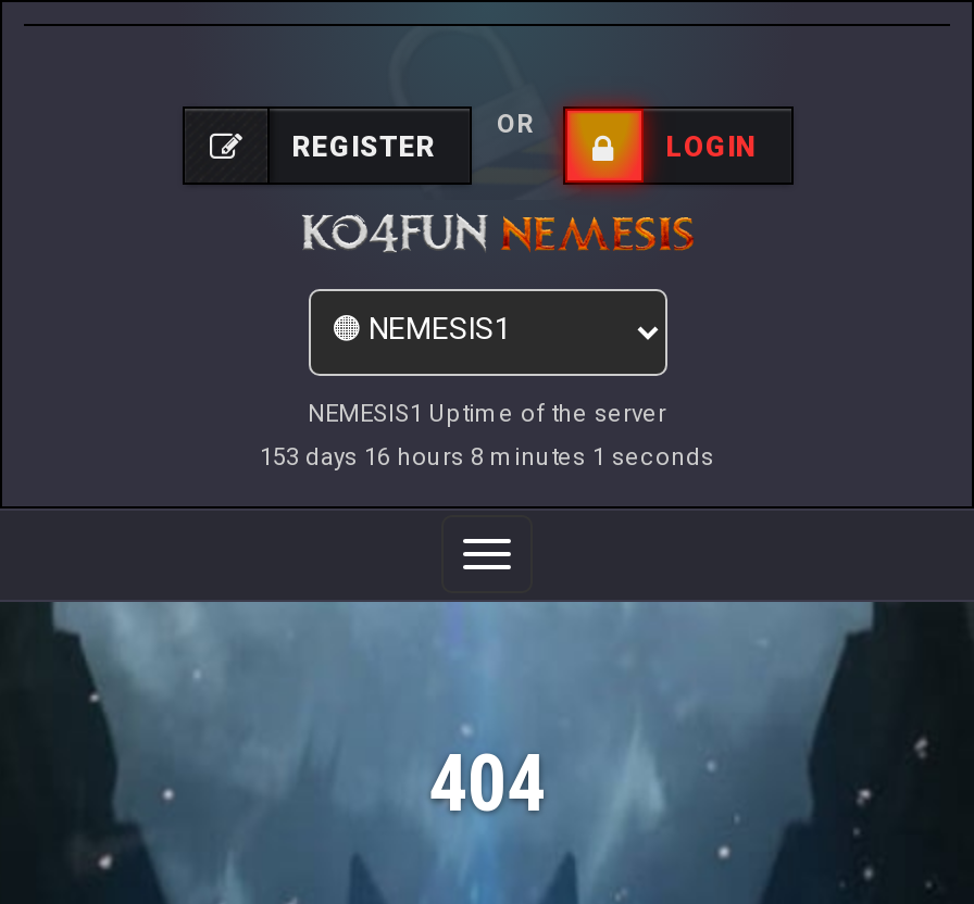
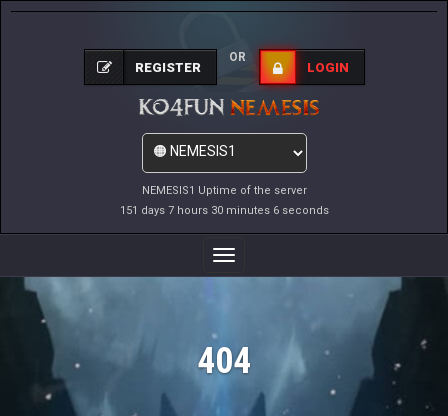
[260,443,714,471] 153 days 16 hours 8 minutes 1 seconds -> [119,204,328,217] 151 days 7 hours 30 minutes 6 seconds

